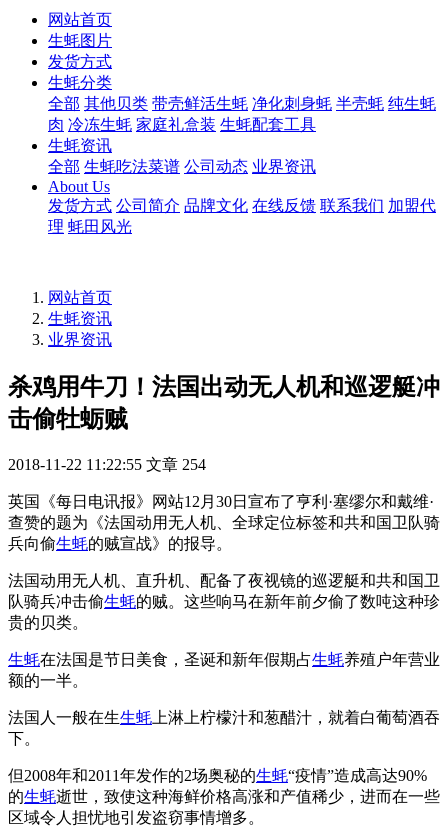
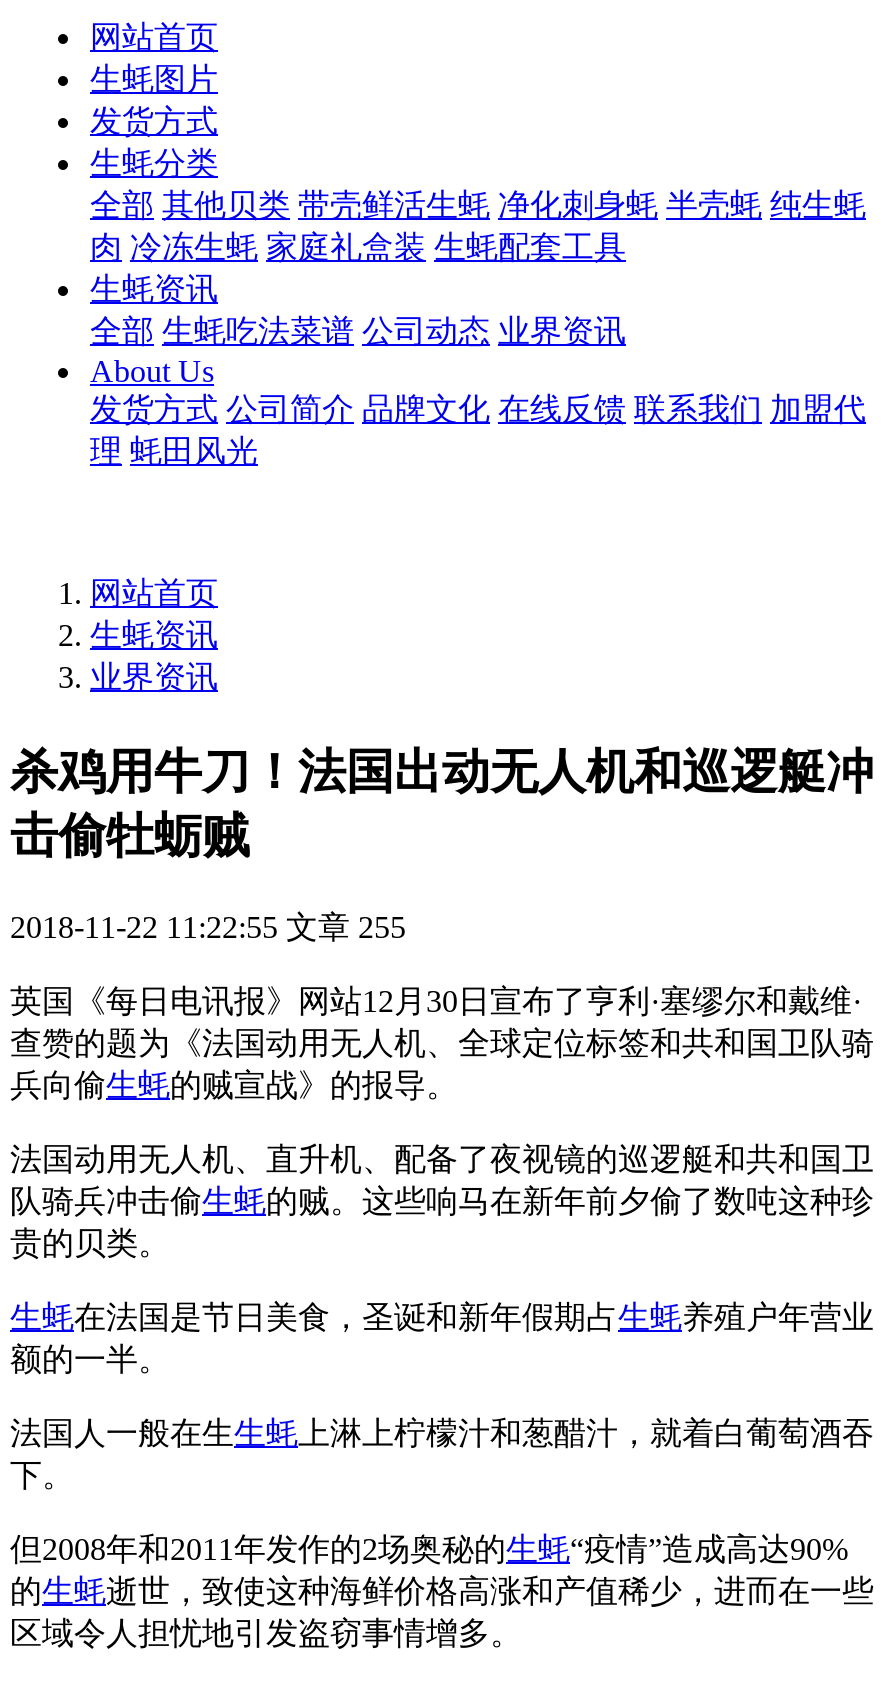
[8,456,206,473] 2018-11-22 11:22:55 文章 254 -> [10,910,406,944] 2018-11-22 11:22:55 文章 255

